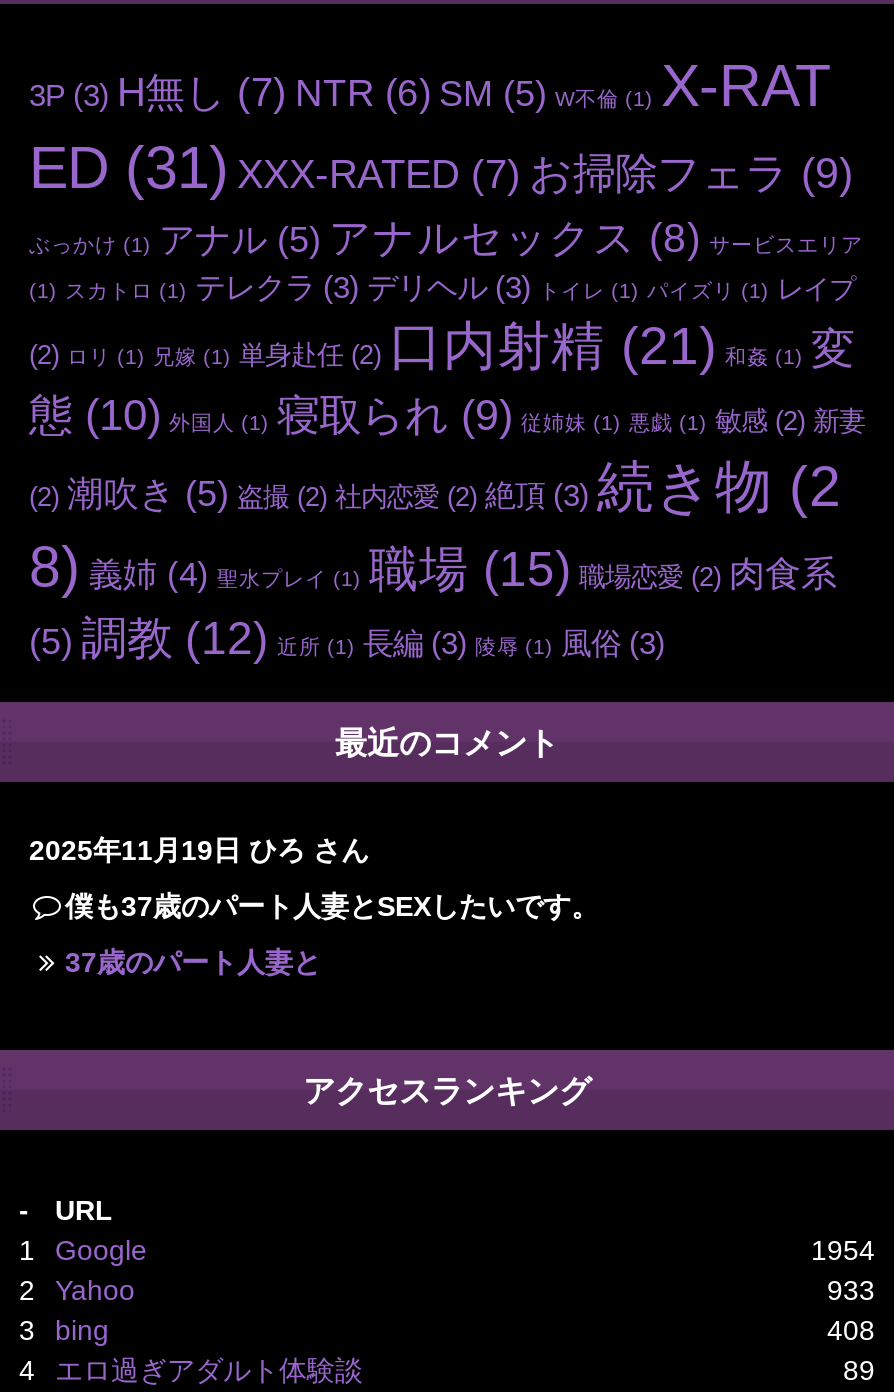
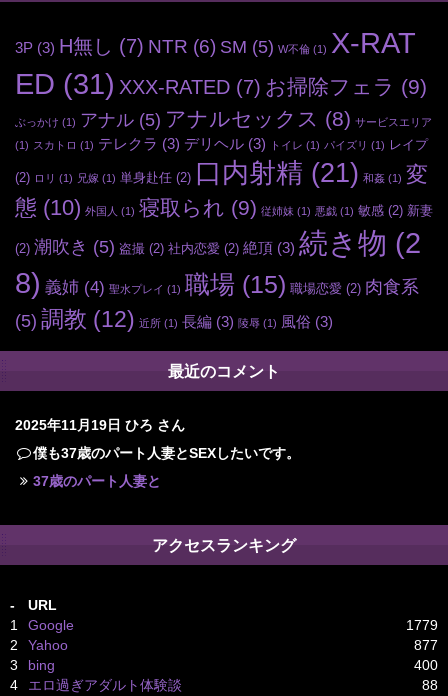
[811,1234,875,1266] 1954 -> [406,617,438,633] 1779
[827,1274,875,1306] 933 -> [414,637,438,653] 877
[827,1314,875,1346] 408 -> [414,657,438,673] 400
[843,1354,875,1386] 89 -> [422,677,438,693] 88

